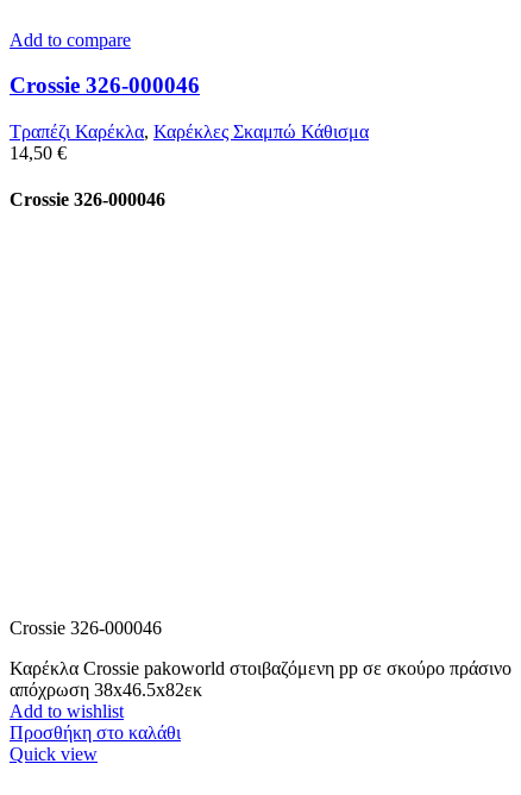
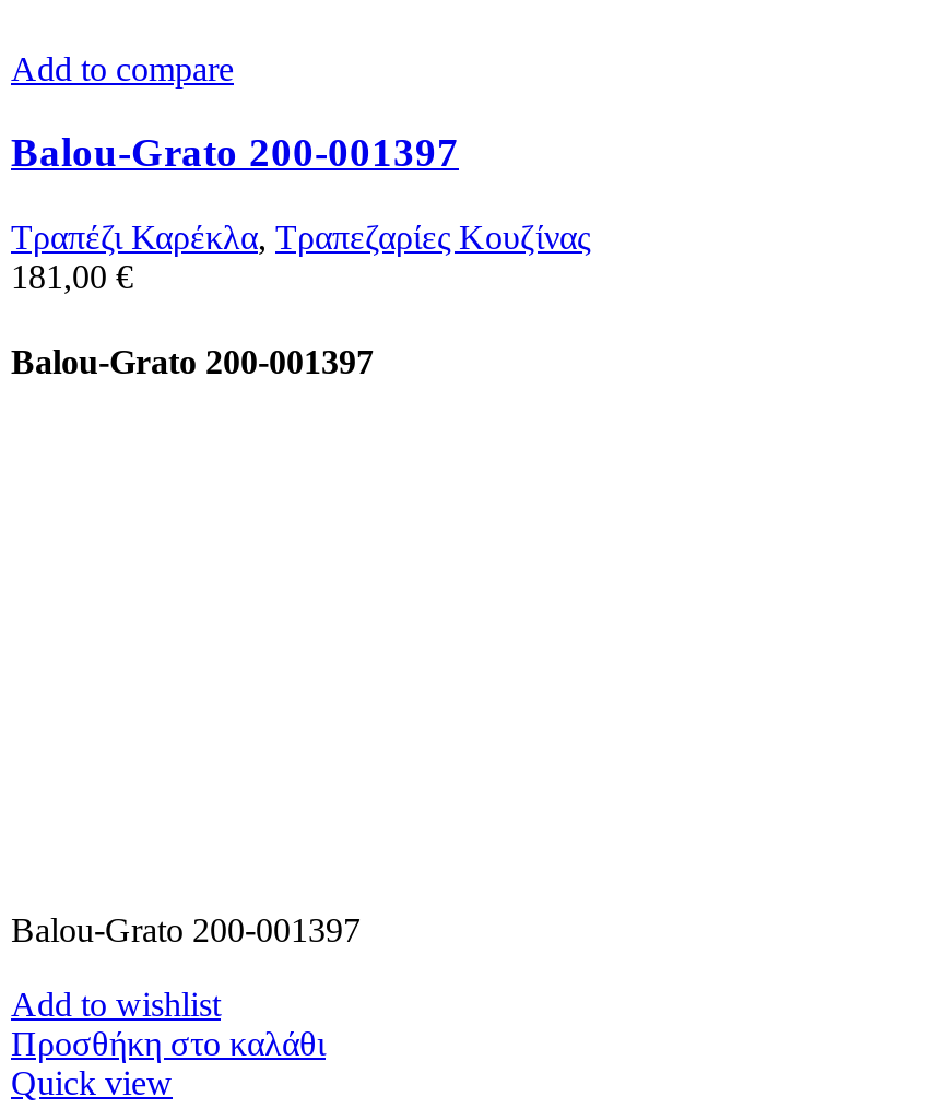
[10,73,369,210] Crossie 326-000046 | Τραπέζι Καρέκλα, Καρέκλες Σκαμπώ Κάθισμα | 14,50 € | Crossie 326-000046 -> [11,130,590,381] Balou-Grato 200-001397 | Τραπέζι Καρέκλα, Τραπεζαρίες Κουζίνας | 181,00 € | Balou-Grato 200-001397
[10,617,511,699] Crossie 326-000046 | Καρέκλα Crossie pakoworld στοιβαζόμενη pp σε σκούρο πράσινο | απόχρωση 38x46.5x82εκ -> [11,911,361,948] Balou-Grato 200-001397

